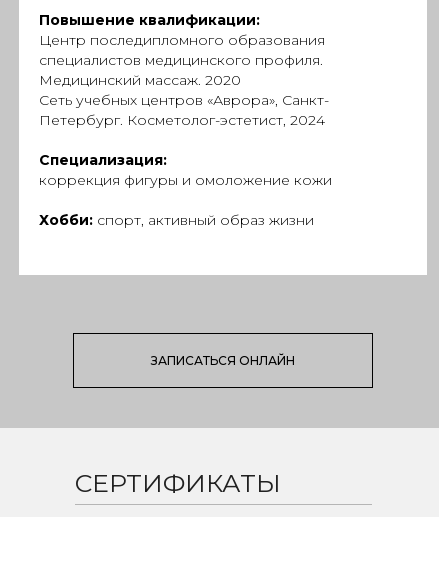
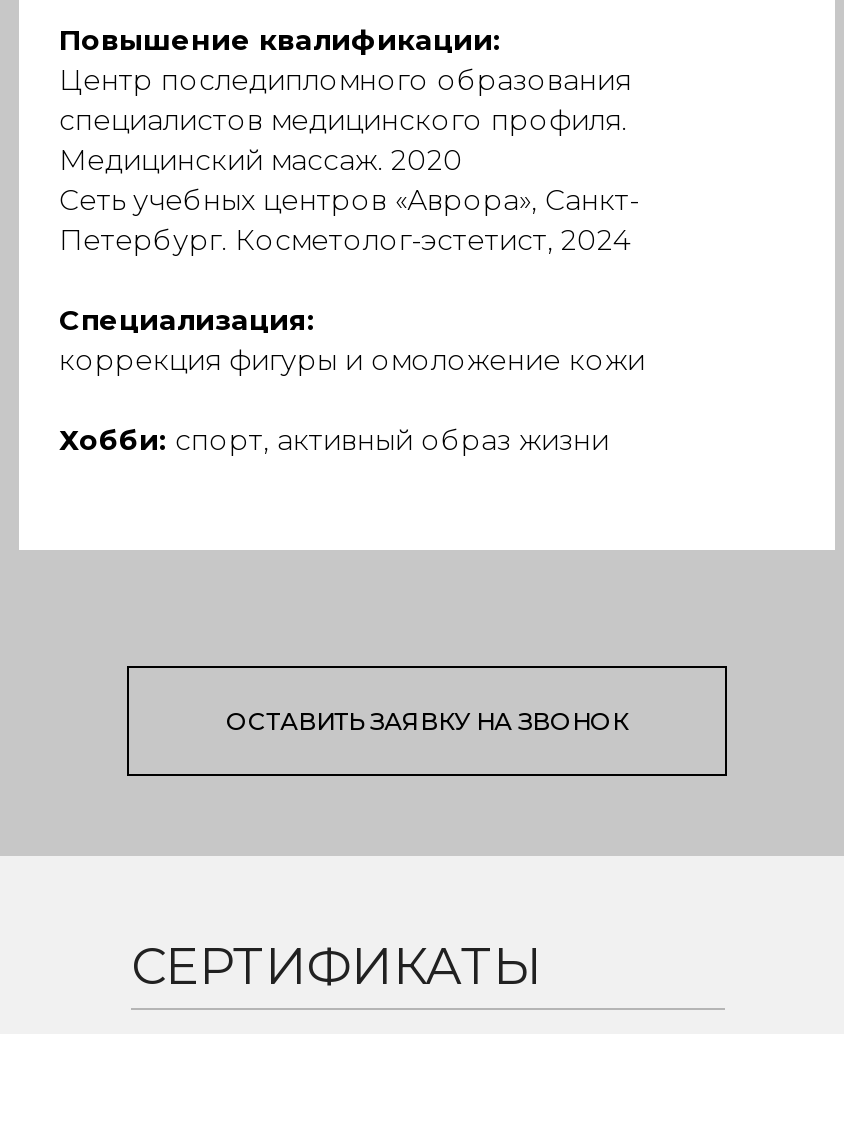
[151,352,295,367] ЗАПИСАТЬСЯ ОНЛАЙН -> [226,705,628,735] ОСТАВИТЬ ЗАЯВКУ НА ЗВОНОК

